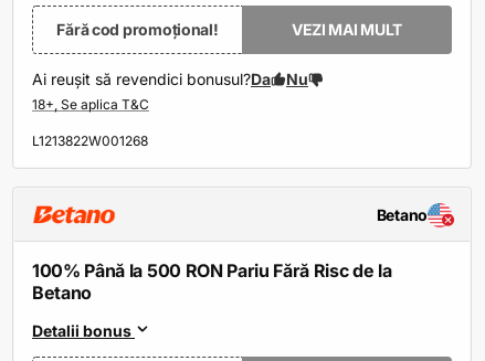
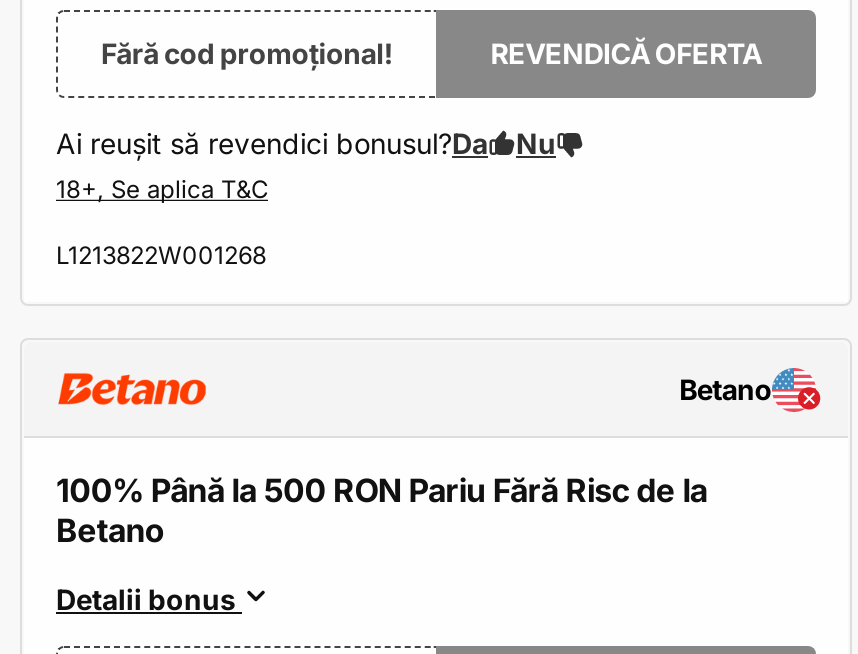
[291,20,402,39] VEZI MAI MULT -> [490,36,762,70] REVENDICĂ OFERTA

